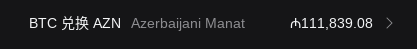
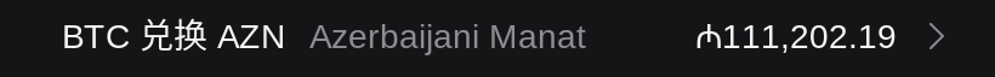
[290,15,373,31] ₼111,839.08 -> [695,16,897,55] ₼111,202.19

